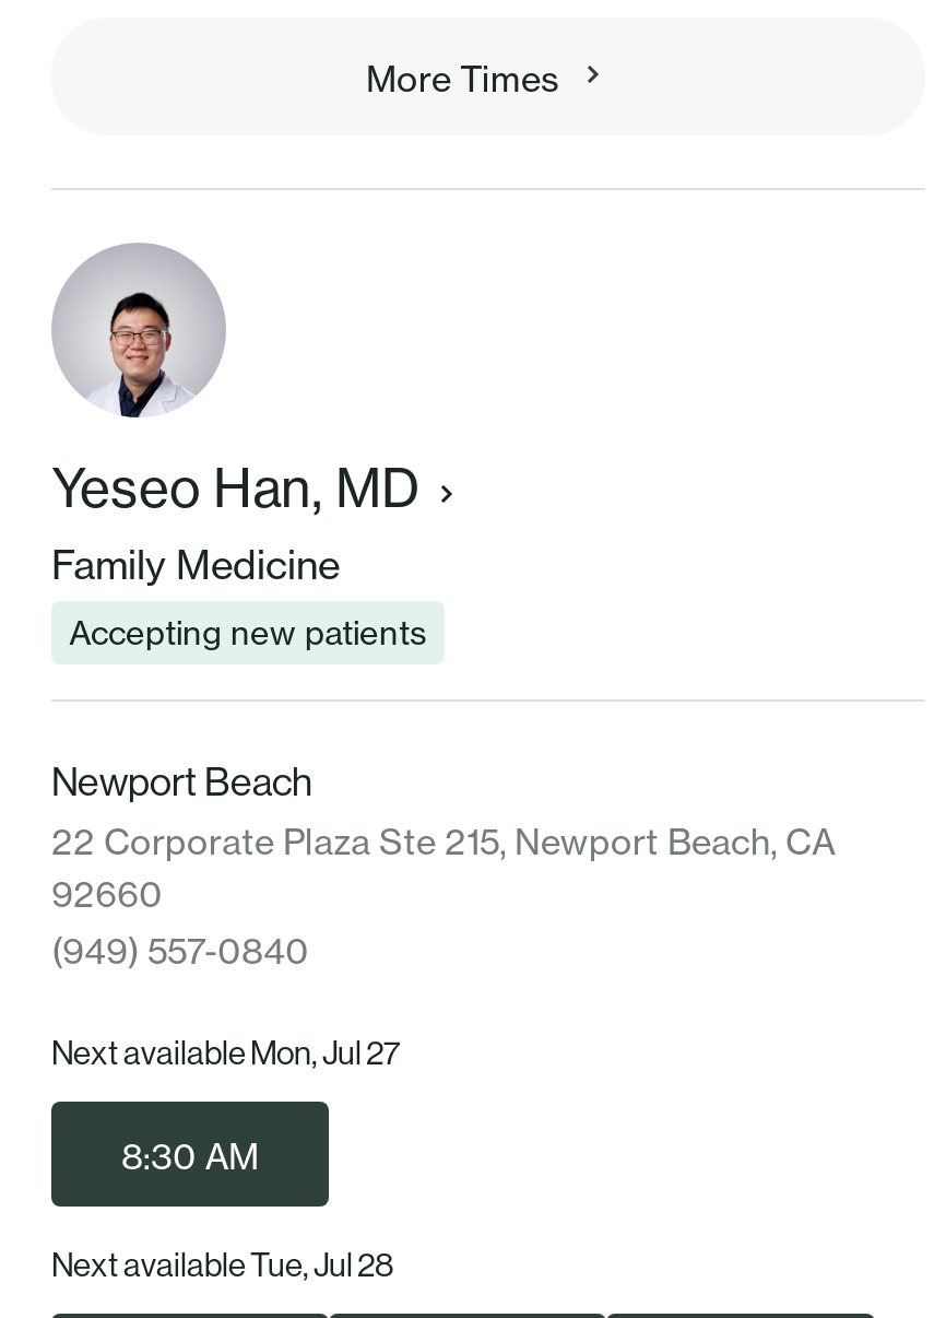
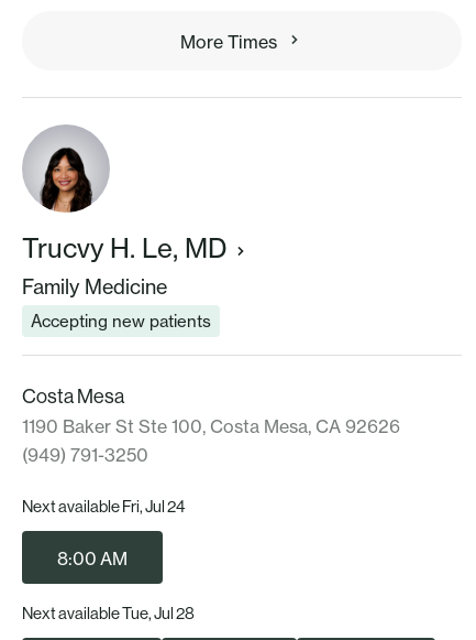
[51,289,421,520] [image] | Yeseo Han, MD -> [22,147,228,264] [image] | Trucvy H. Le, MD
[51,761,836,973] Newport Beach | 22 Corporate Plaza Ste 215, Newport Beach, CA | 92660 | (949) 557-0840 -> [22,386,400,466] Costa Mesa | 1190 Baker St Ste 100, Costa Mesa, CA 92626 | (949) 791-3250
[51,1034,401,1071] Next available Mon, Jul 27 -> [22,497,185,516] Next available Fri, Jul 24
[121,1134,259,1178] 8:30 AM -> [57,547,127,570] 8:00 AM

